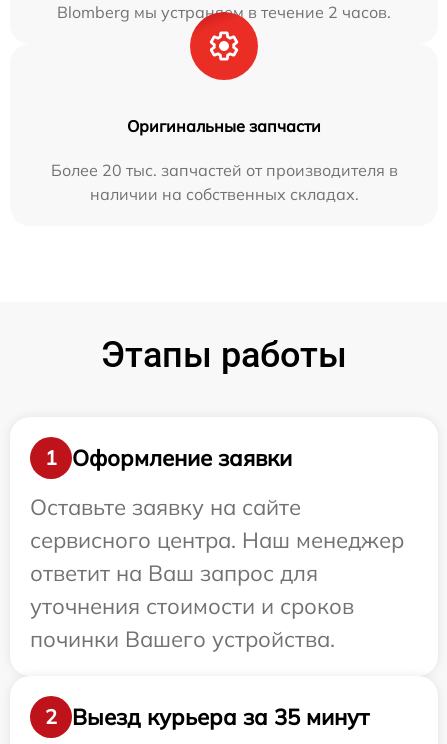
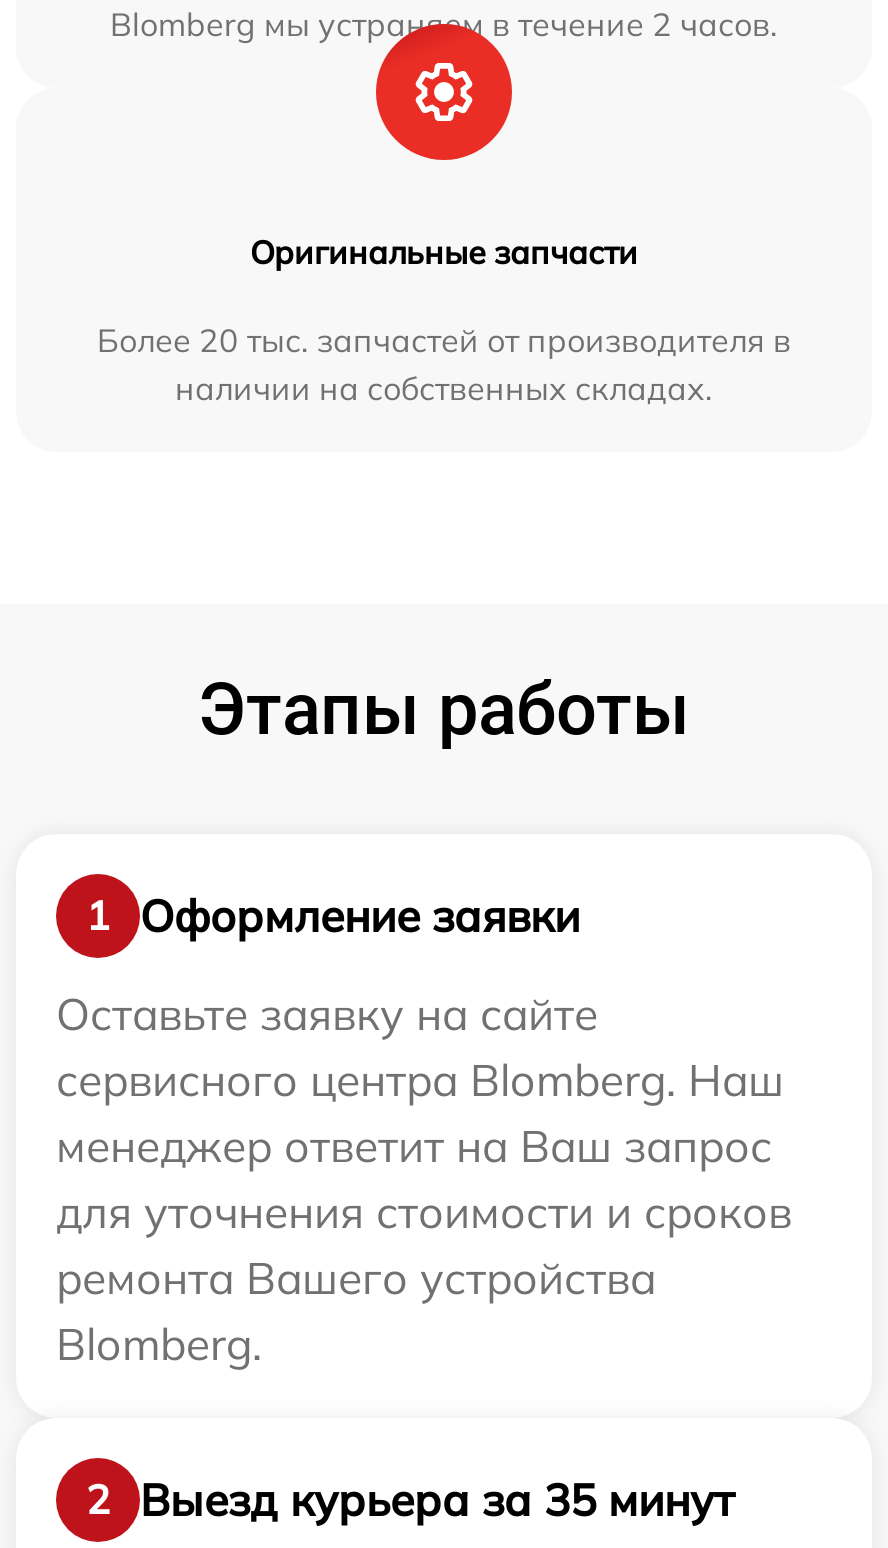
[30,526,404,653] сервисного центра. Наш менеджер | ответит на Ваш запрос для | уточнения стоимости и сроков | починки Вашего устройства. -> [56,1052,792,1372] сервисного центра Blomberg. Наш | менеджер ответит на Ваш запрос | для уточнения стоимости и сроков | ремонта Вашего устройства | Blomberg.

